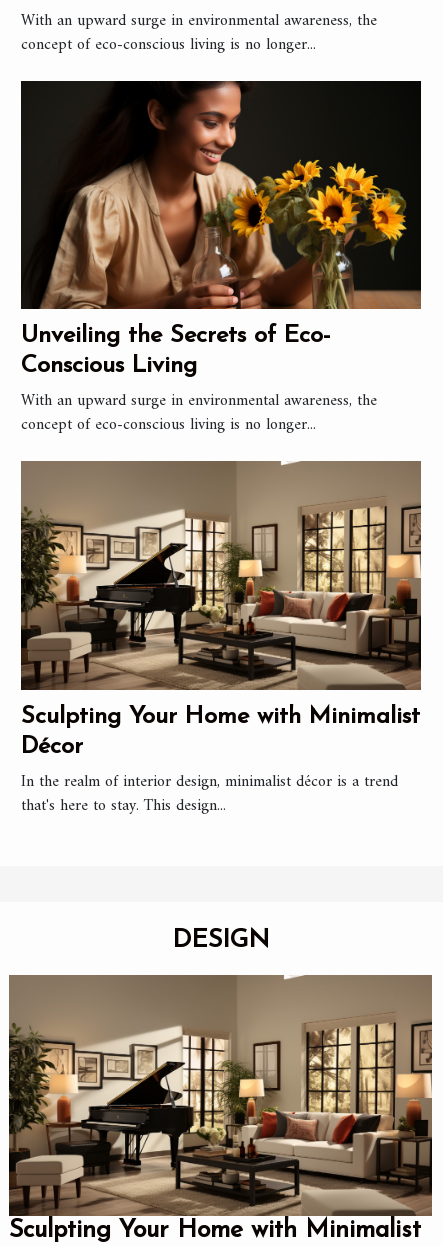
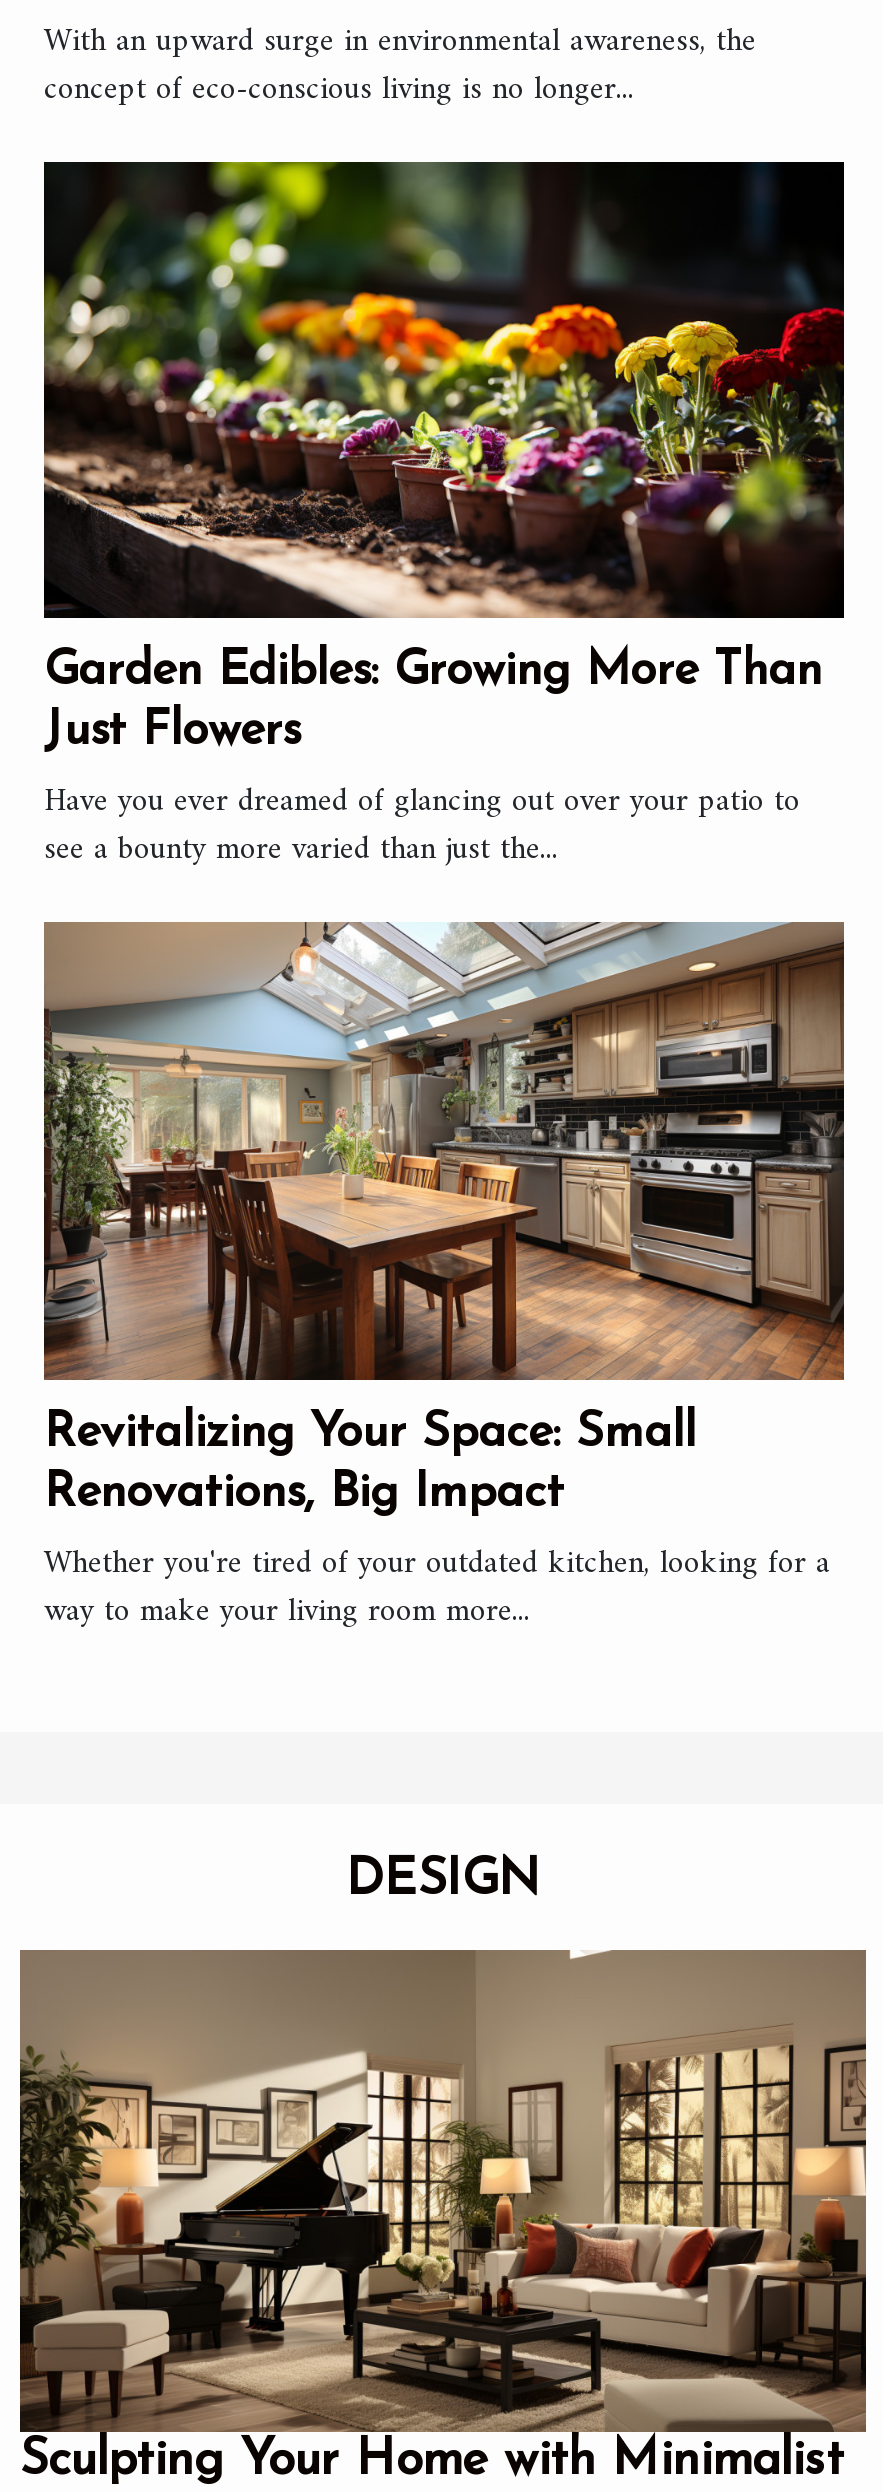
[21,80,422,439] [image] | Unveiling the Secrets of Eco- | Conscious Living | With an upward surge in environmental awareness, the | concept of eco-conscious living is no longer... -> [42,160,846,879] [image] | Garden Edibles: Growing More Than | Just Flowers | Have you ever dreamed of glancing out over your patio to | see a bounty more varied than just the...
[21,460,422,820] [image] | Sculpting Your Home with Minimalist | Décor | In the realm of interior design, minimalist décor is a trend | that's here to stay. This design... -> [44,922,846,1640] [image] | Revitalizing Your Space: Small | Renovations, Big Impact | Whether you're tired of your outdated kitchen, looking for a | way to make your living room more...

